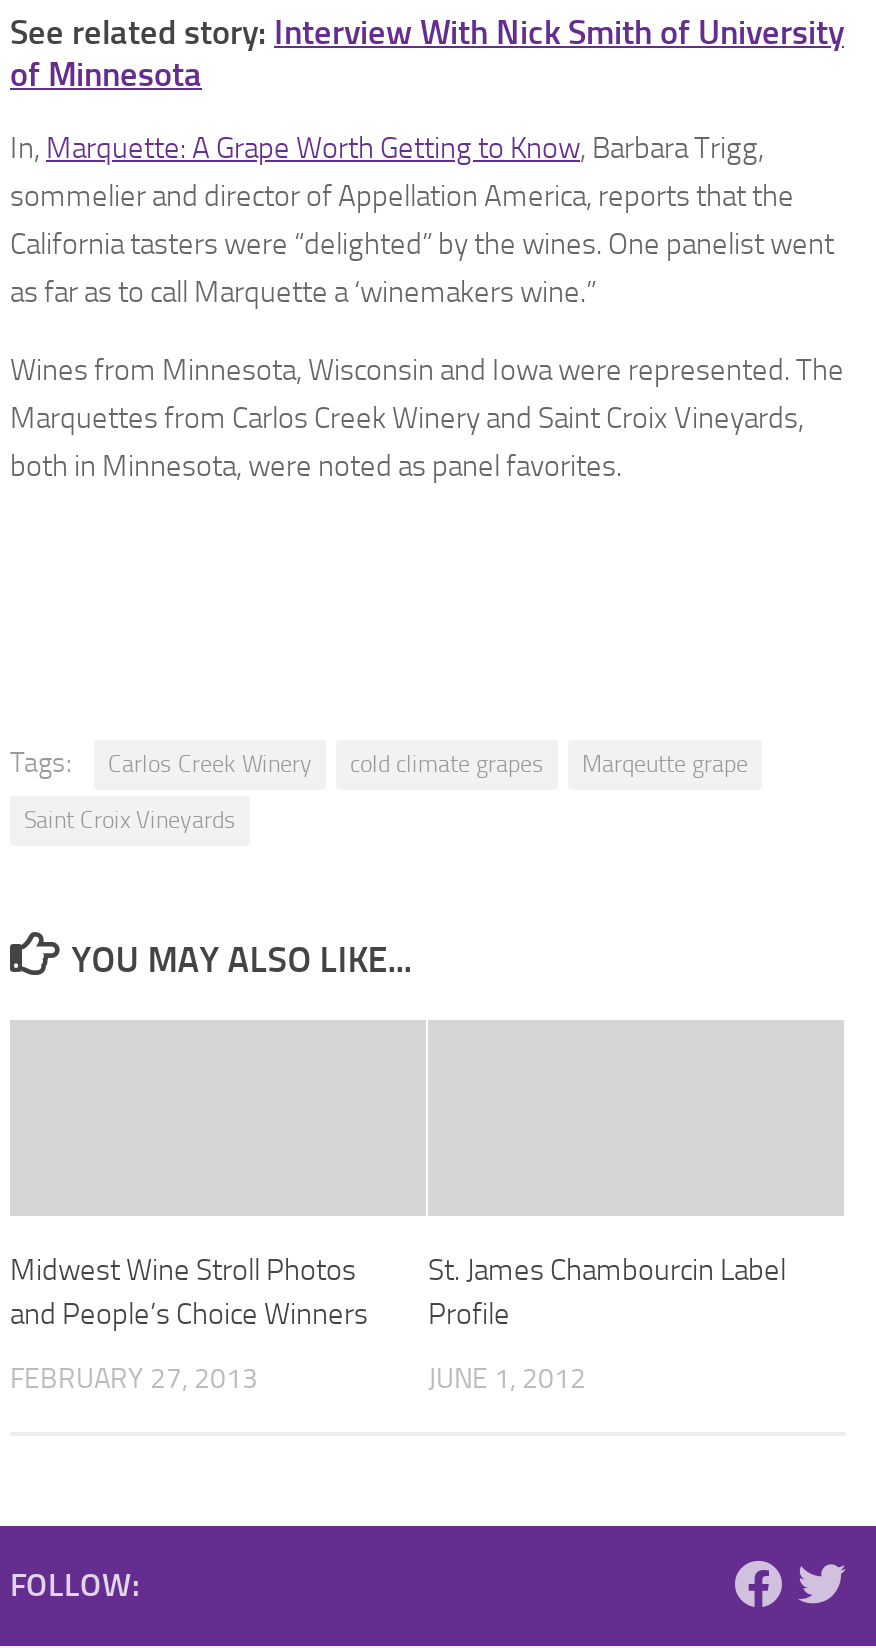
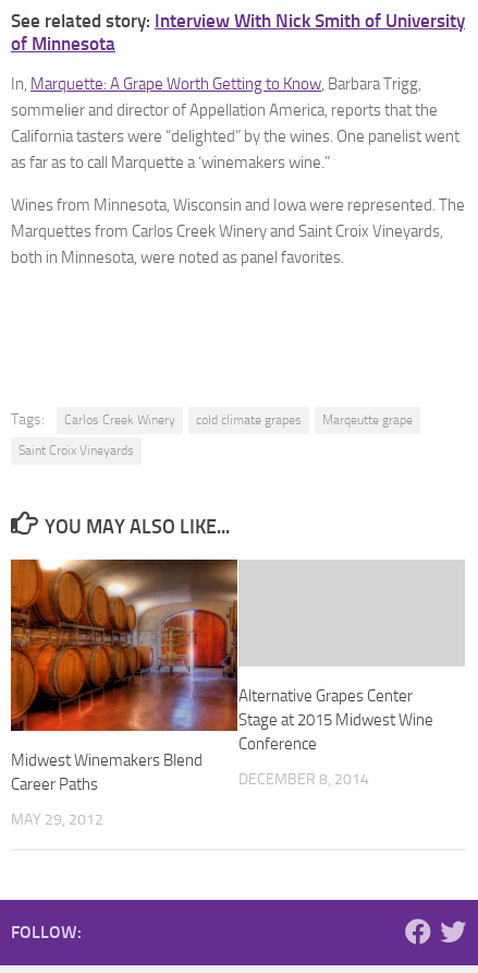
none -> [10,558,238,732] [image]
[10,1252,368,1332] Midwest Wine Stroll Photos | and People’s Choice Winners -> [11,750,203,794] Midwest Winemakers Blend | Career Paths
[428,1252,786,1332] St. James Chambourcin Label | Profile -> [238,686,433,754] Alternative Grapes Center | Stage at 2015 Midwest Wine | Conference
[10,1362,258,1396] FEBRUARY 27, 2013 -> [11,810,103,829] MAY 29, 2012
[428,1362,586,1396] JUNE 1, 2012 -> [238,770,369,789] DECEMBER 8, 2014

